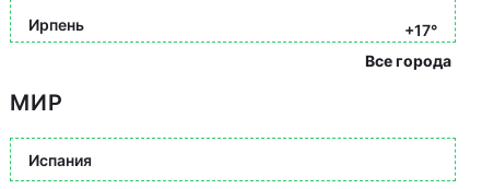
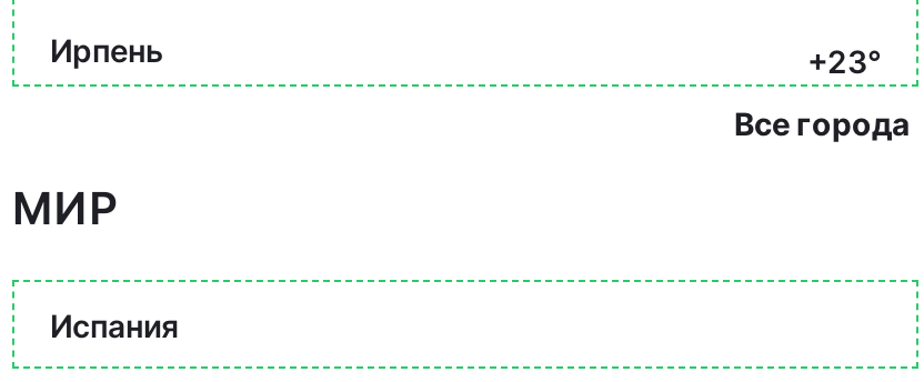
[404,21,437,39] +17° -> [807,42,881,80] +23°

